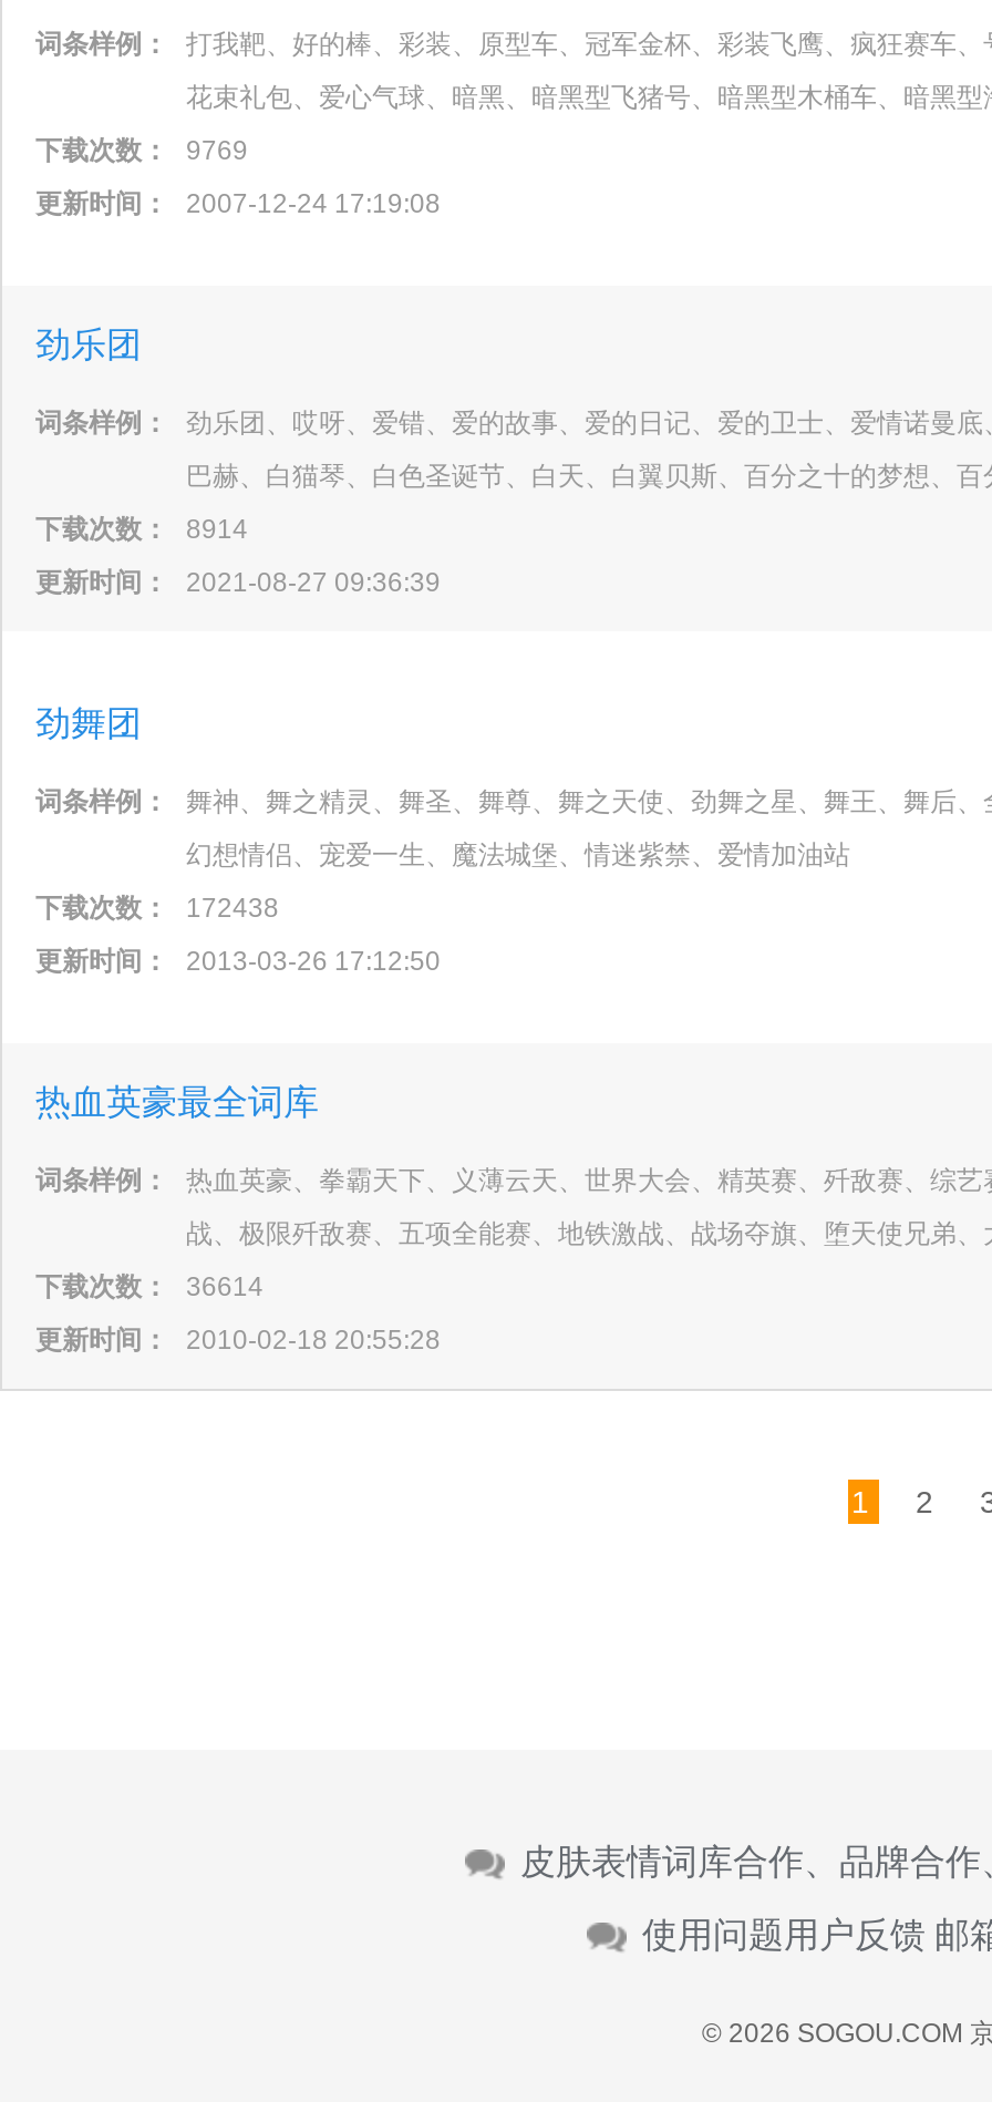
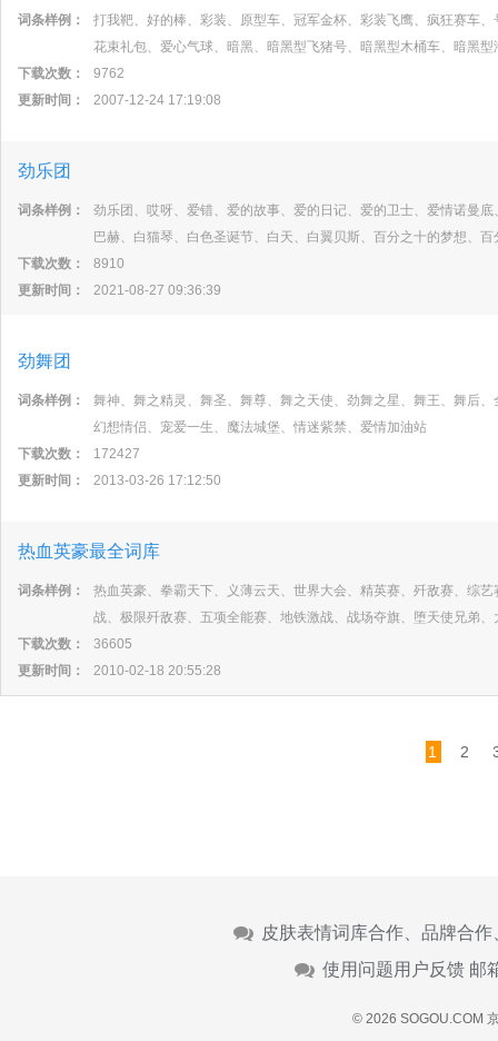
[35,135,248,166] 下载次数： 9769 -> [18,66,124,81] 下载次数： 9762
[35,514,248,545] 下载次数： 8914 -> [18,256,124,271] 下载次数： 8910
[35,893,279,924] 下载次数： 172438 -> [18,446,140,462] 下载次数： 172427
[35,1271,263,1302] 下载次数： 36614 -> [18,636,132,652] 下载次数： 36605

